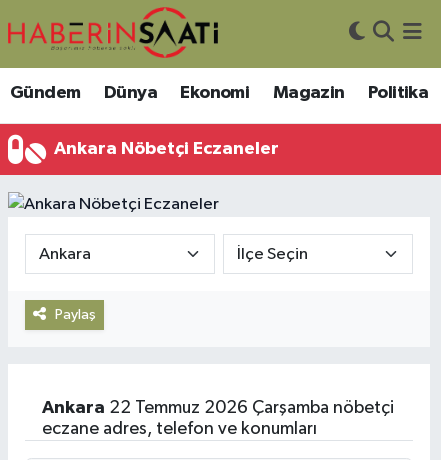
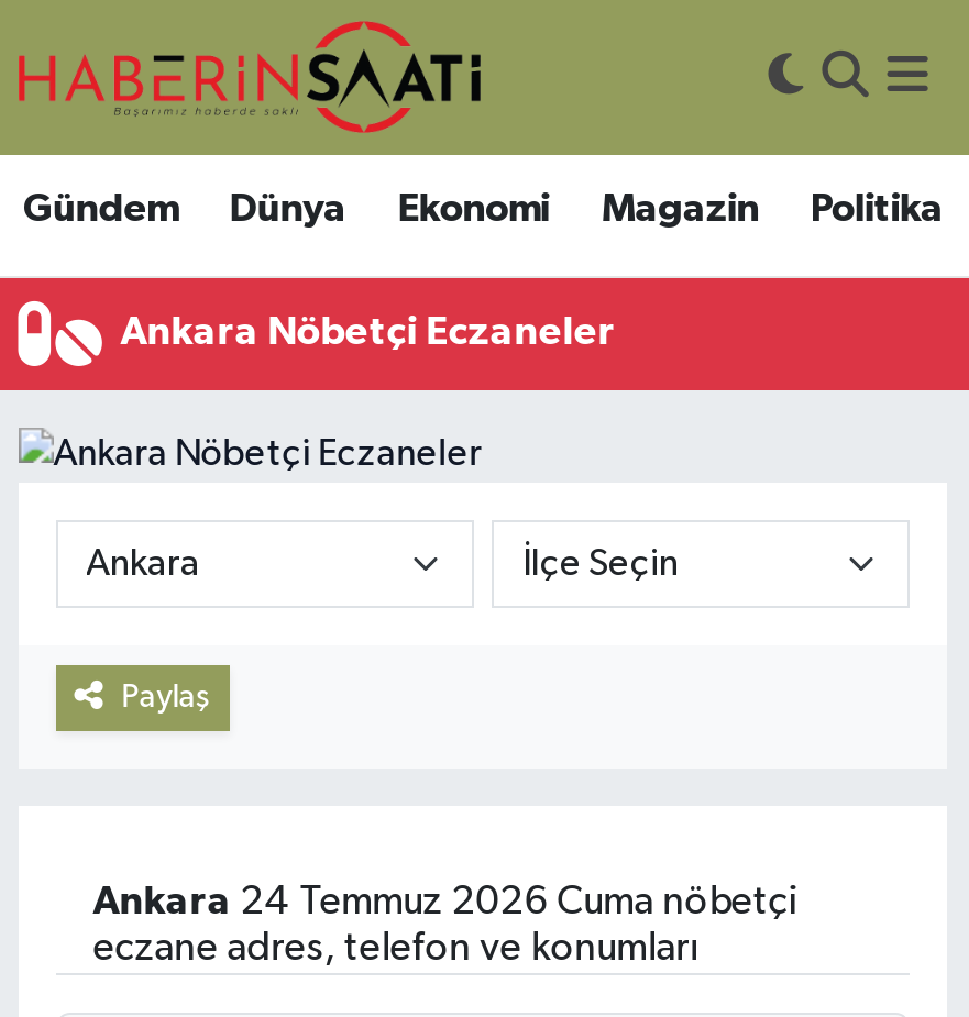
[42,399,394,417] Ankara 22 Temmuz 2026 Çarşamba nöbetçi -> [93,883,797,923] Ankara 24 Temmuz 2026 Cuma nöbetçi

